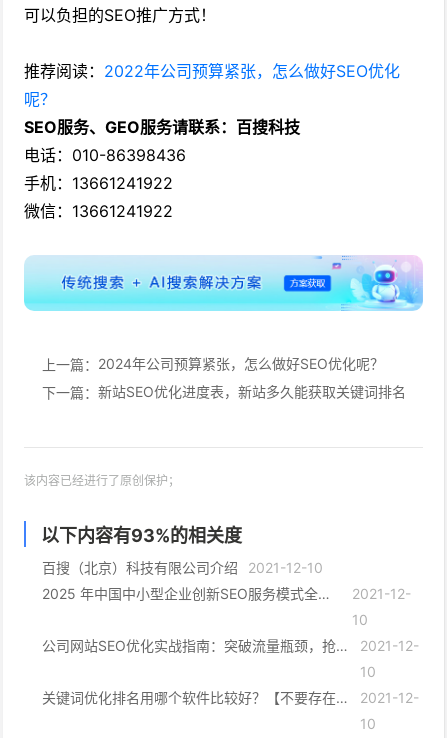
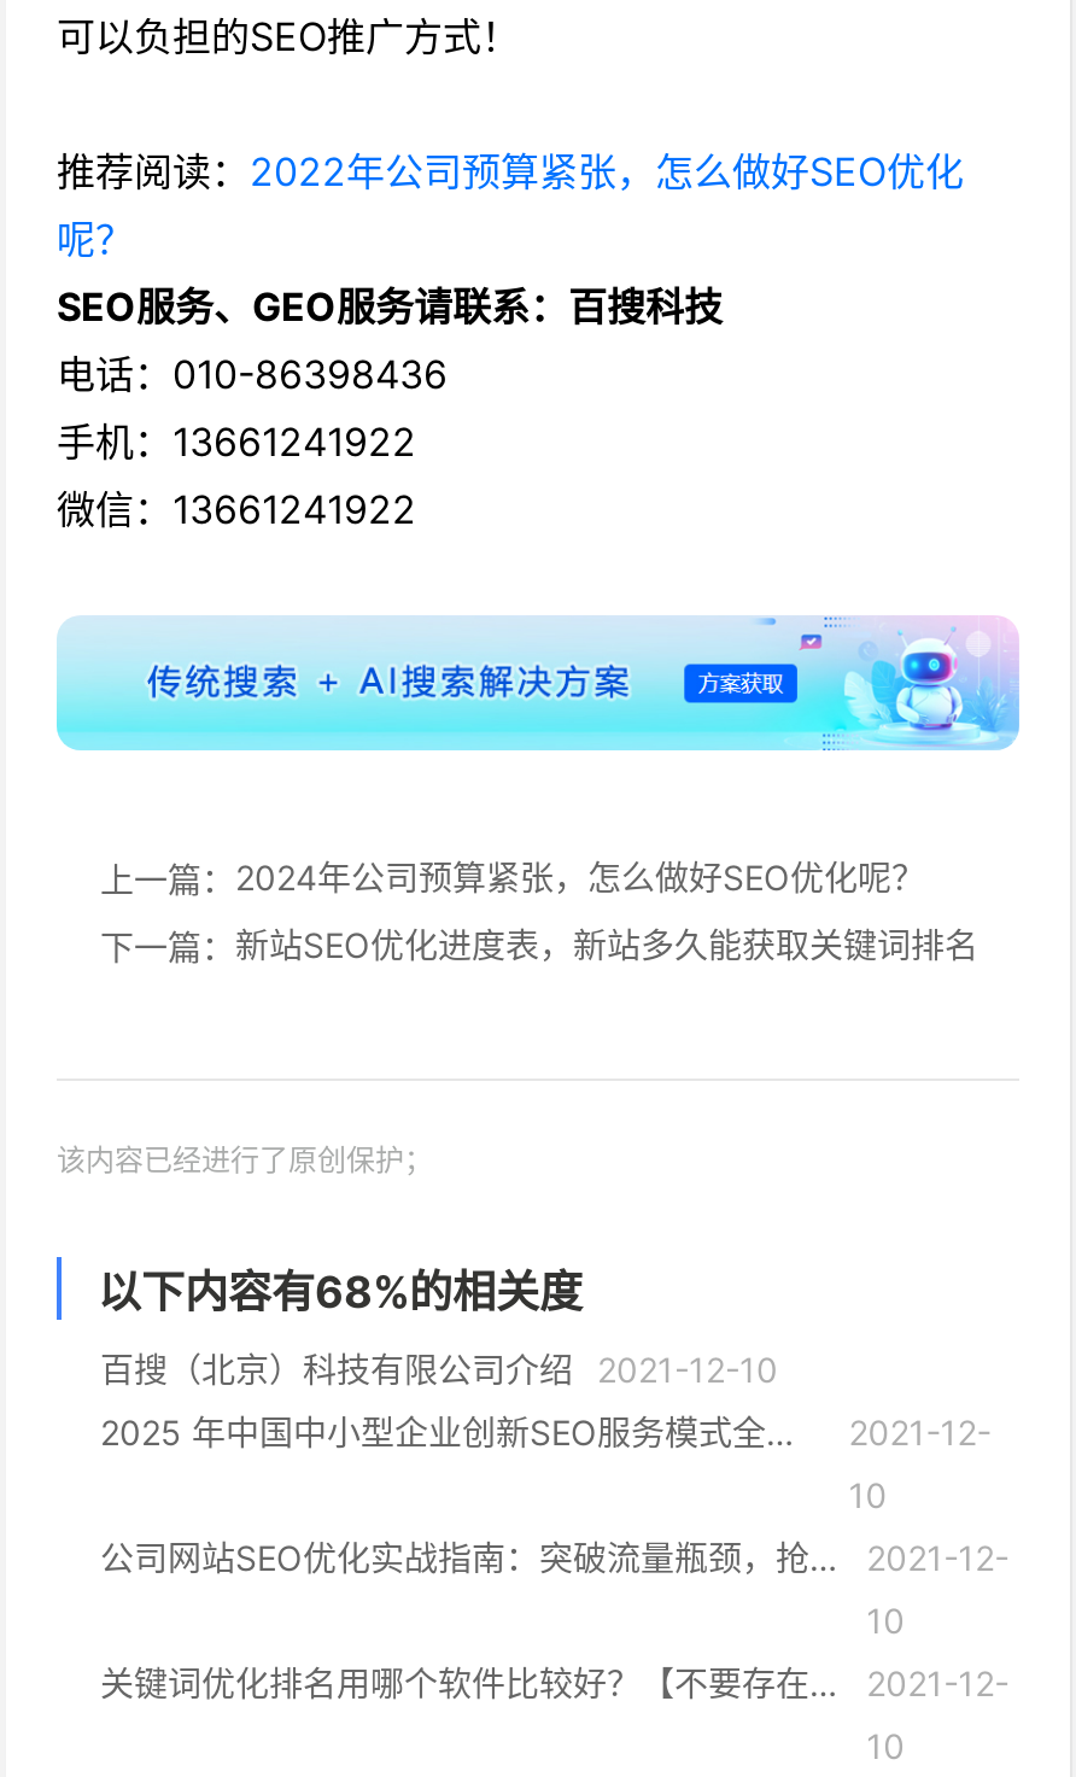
[41,525,242,546] 以下内容有93%的相关度 -> [98,1267,583,1318] 以下内容有68%的相关度

